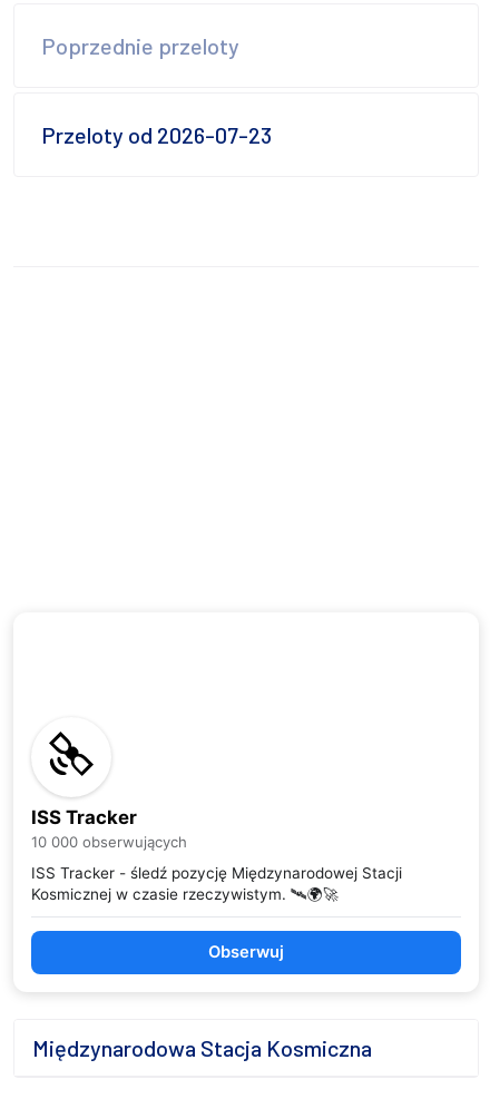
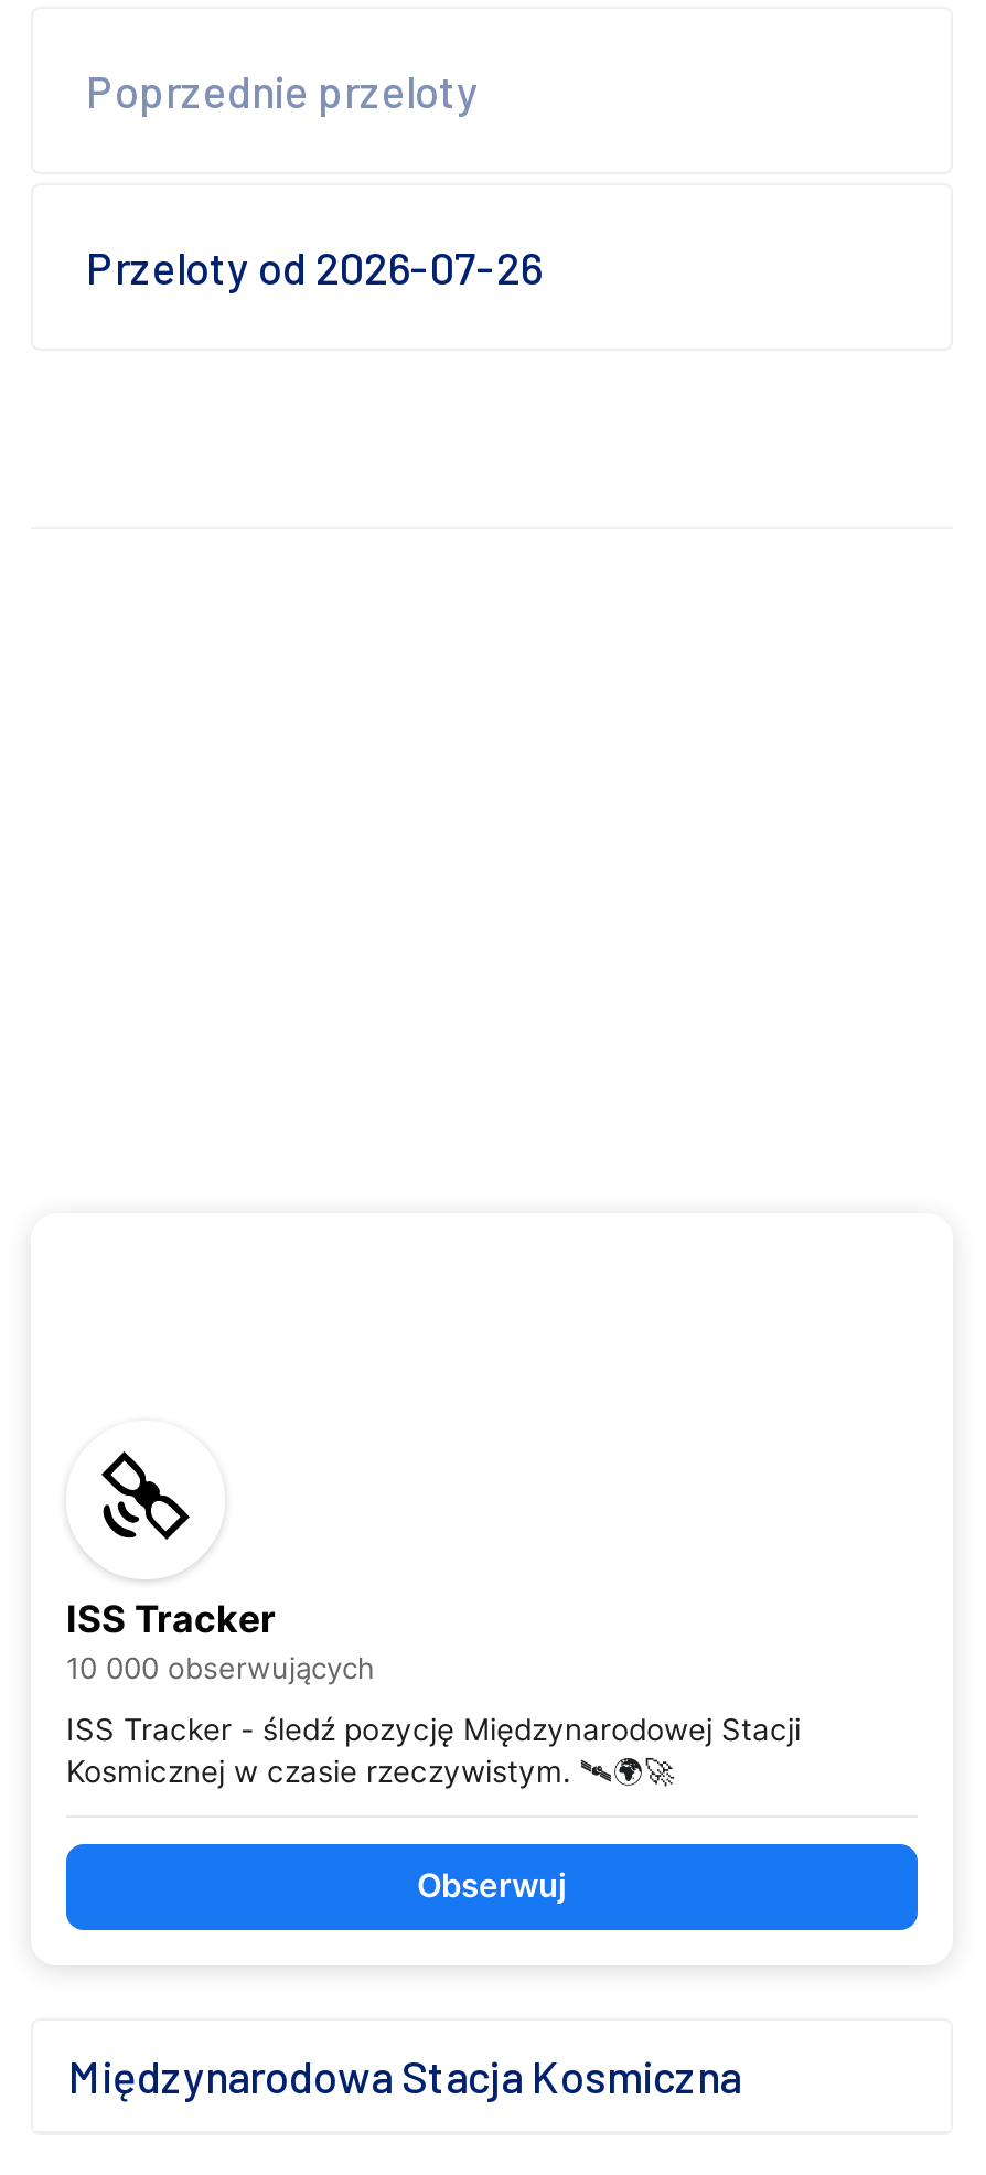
[41,121,272,148] Przeloty od 2026-07-23 -> [86,241,543,294] Przeloty od 2026-07-26

